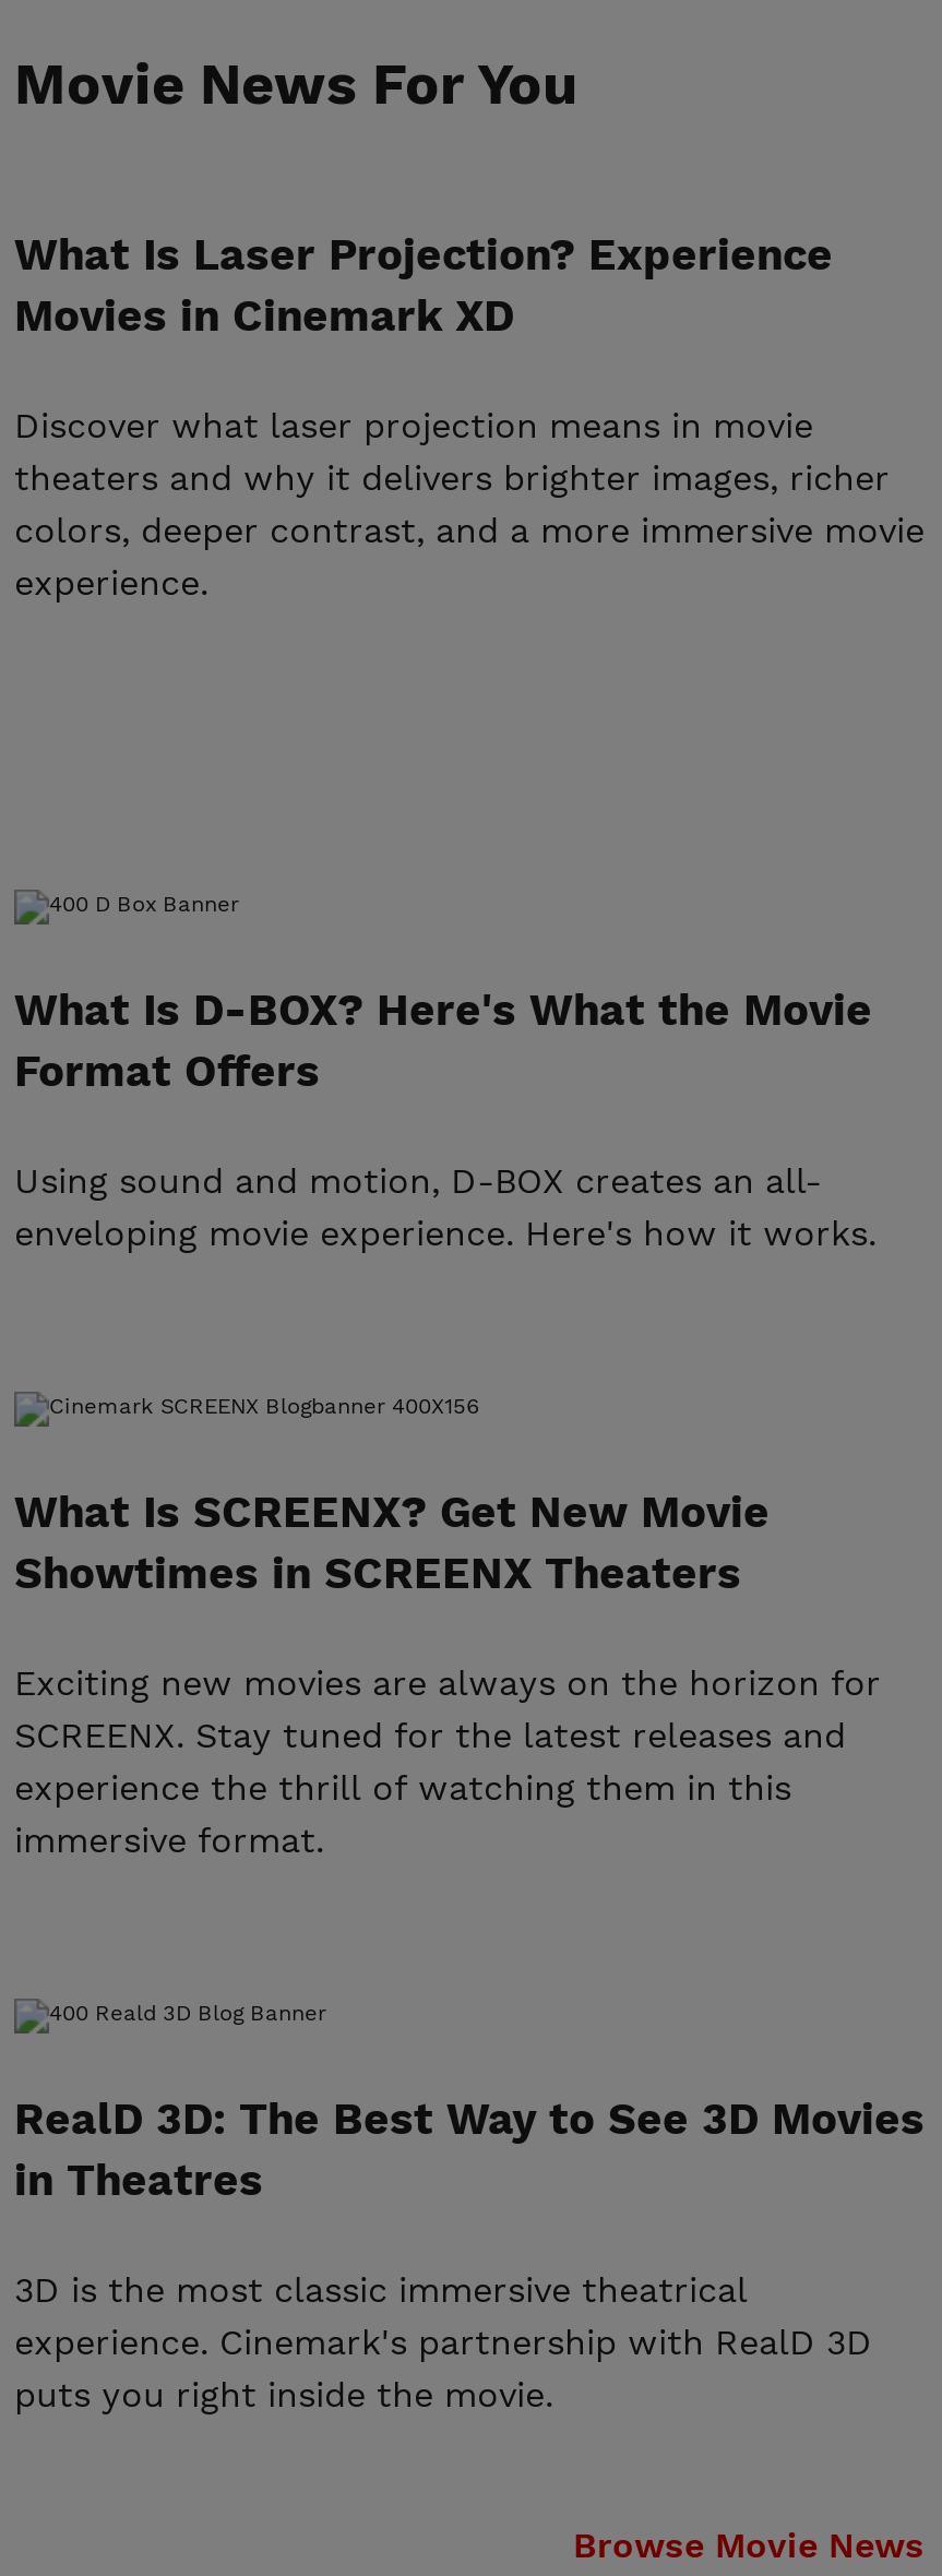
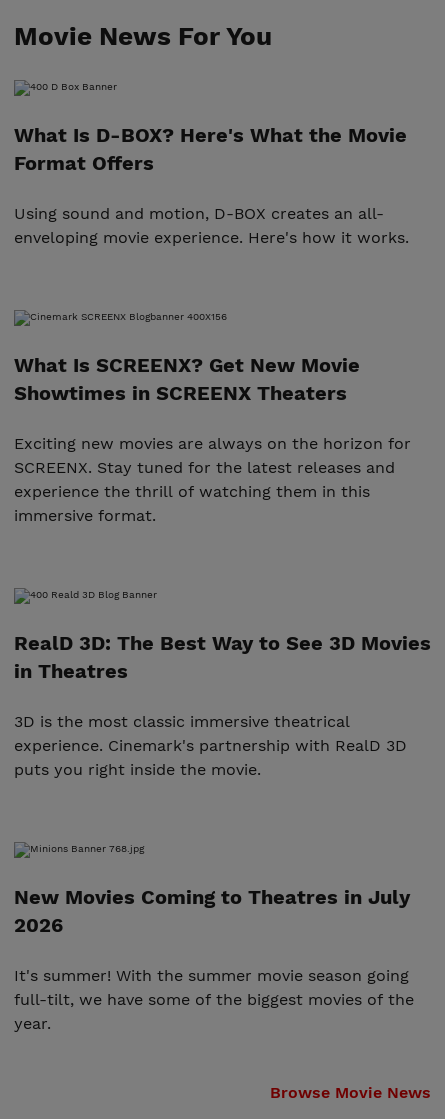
[14,228,925,603] What Is Laser Projection? Experience | Movies in Cinemark XD | Discover what laser projection means in movie | theaters and why it delivers brighter images, richer | colors, deeper contrast, and a more immersive movie | experience. -> none
moved [14,983,925,2415] -> [14,123,431,779]: What Is D-BOX? Here's What the Movie | Format Offers | Using sound and motion, D-BOX creates an all- | ... | experience. Cinemark's partnership with RealD 3D | puts you right inside the movie.
none -> [14,885,414,1033] New Movies Coming to Theatres in July | 2026 | It's summer! With the summer movie season going | full-tilt, we have some of the biggest movies of the | year.

